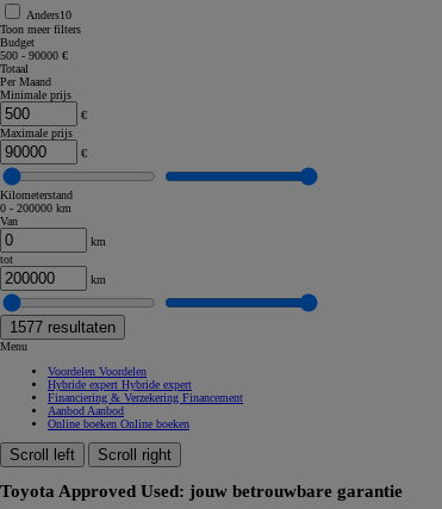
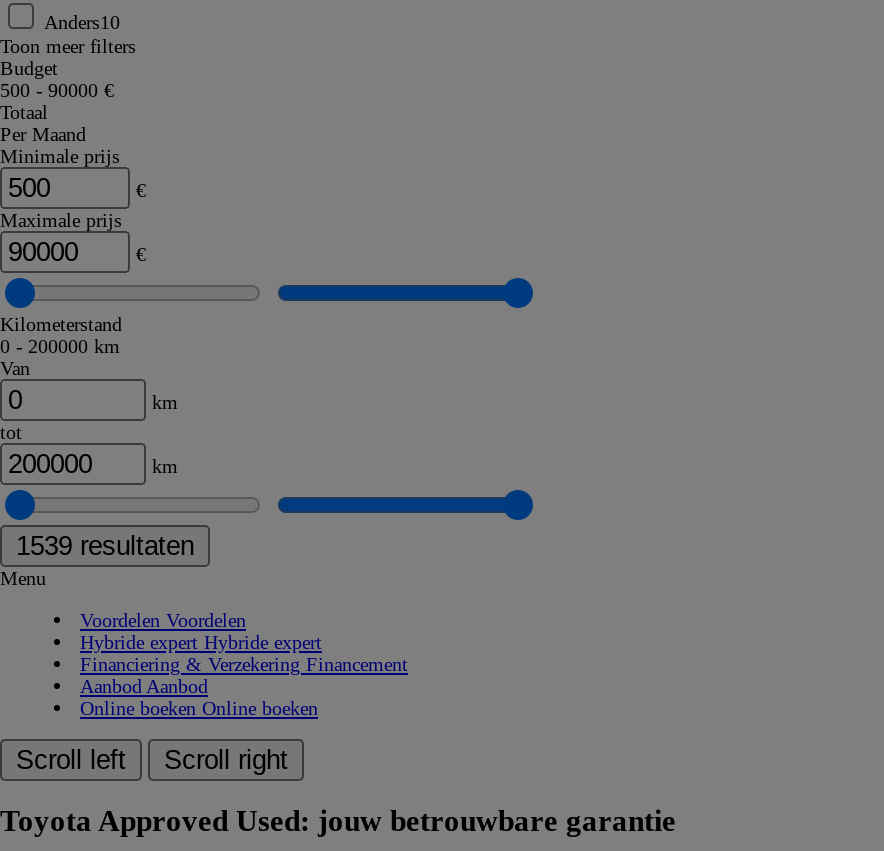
[10,318,116,336] 1577 resultaten -> [16,531,194,561] 1539 resultaten

